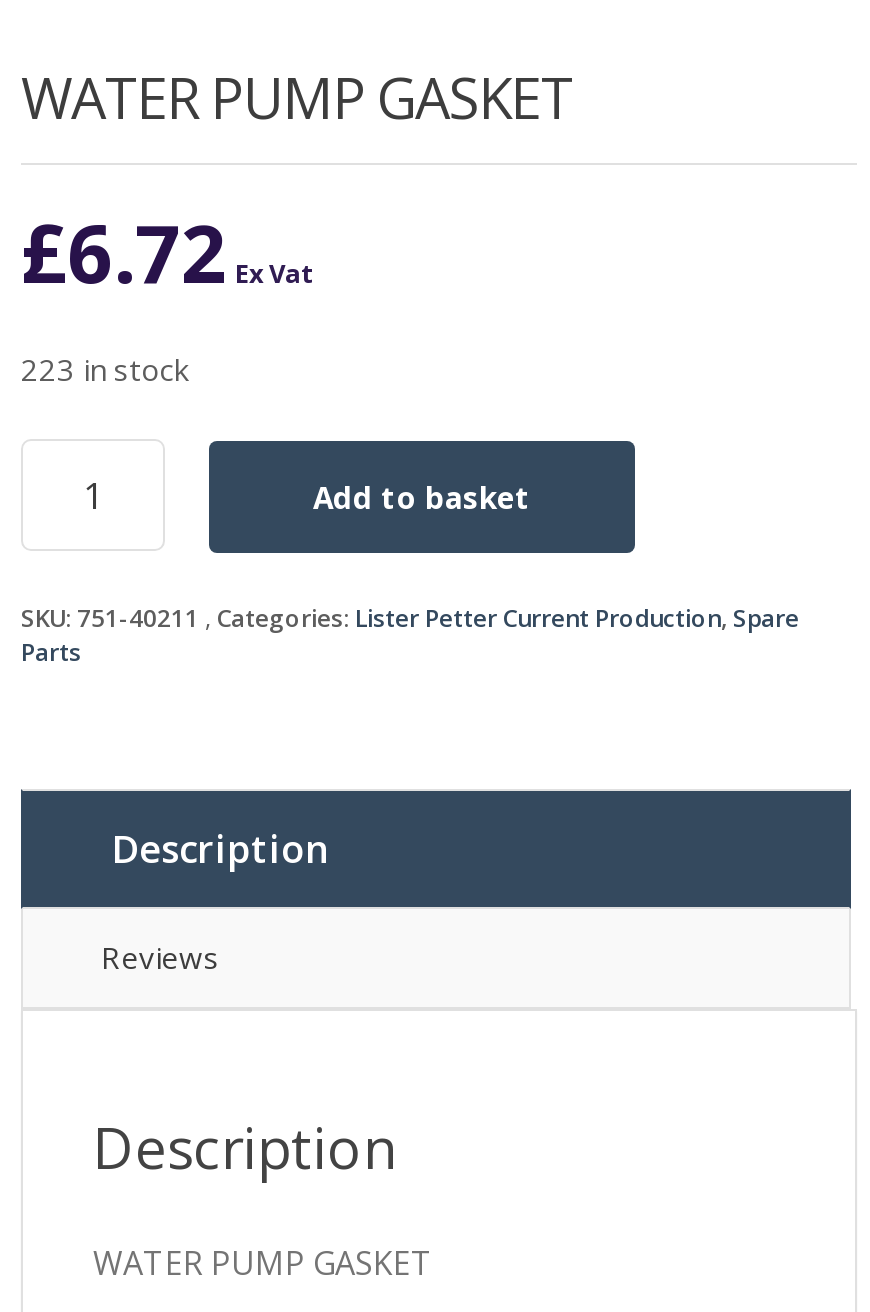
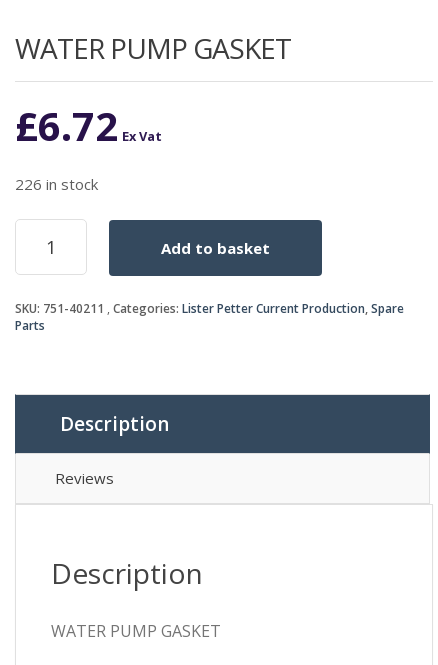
[21,349,187,389] 223 in stock -> [15,174,98,194] 226 in stock

